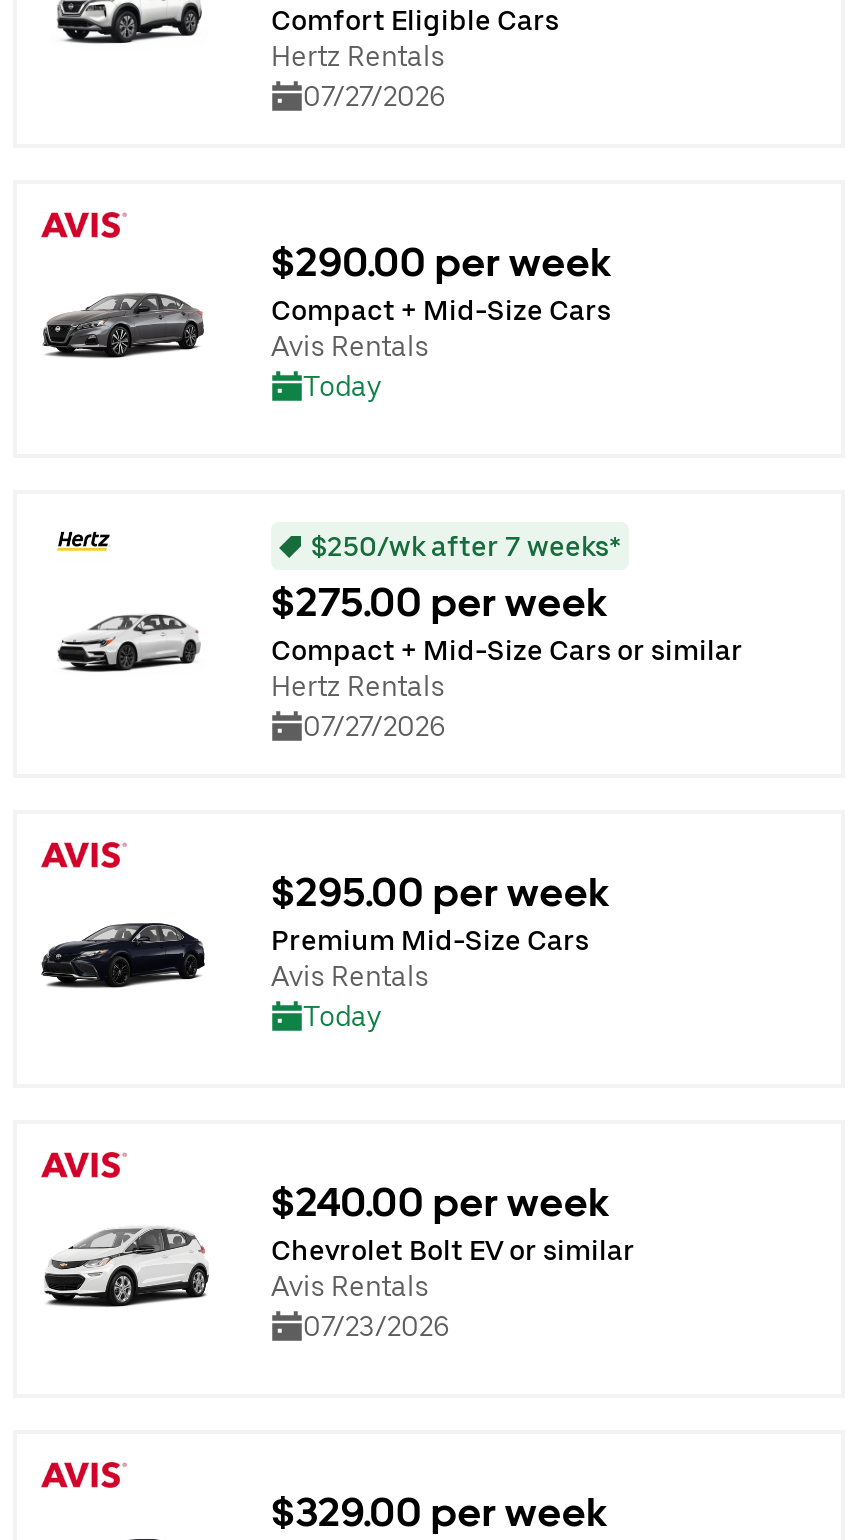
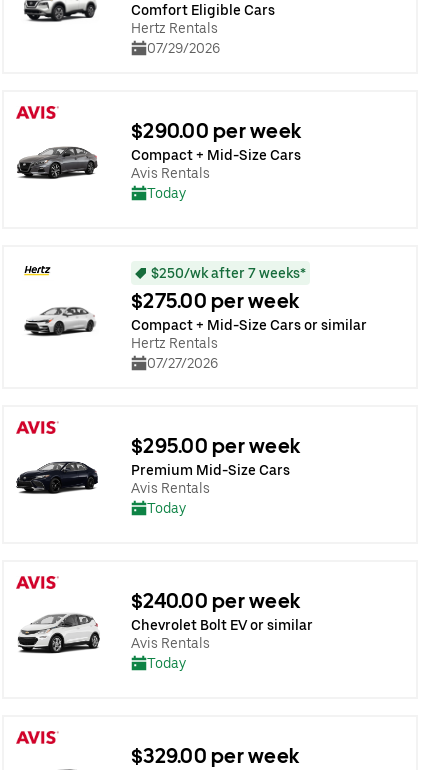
[303,80,445,112] 07/27/2026 -> [147,40,220,56] 07/29/2026
[303,1309,449,1341] 07/23/2026 -> [147,654,186,670] Today

